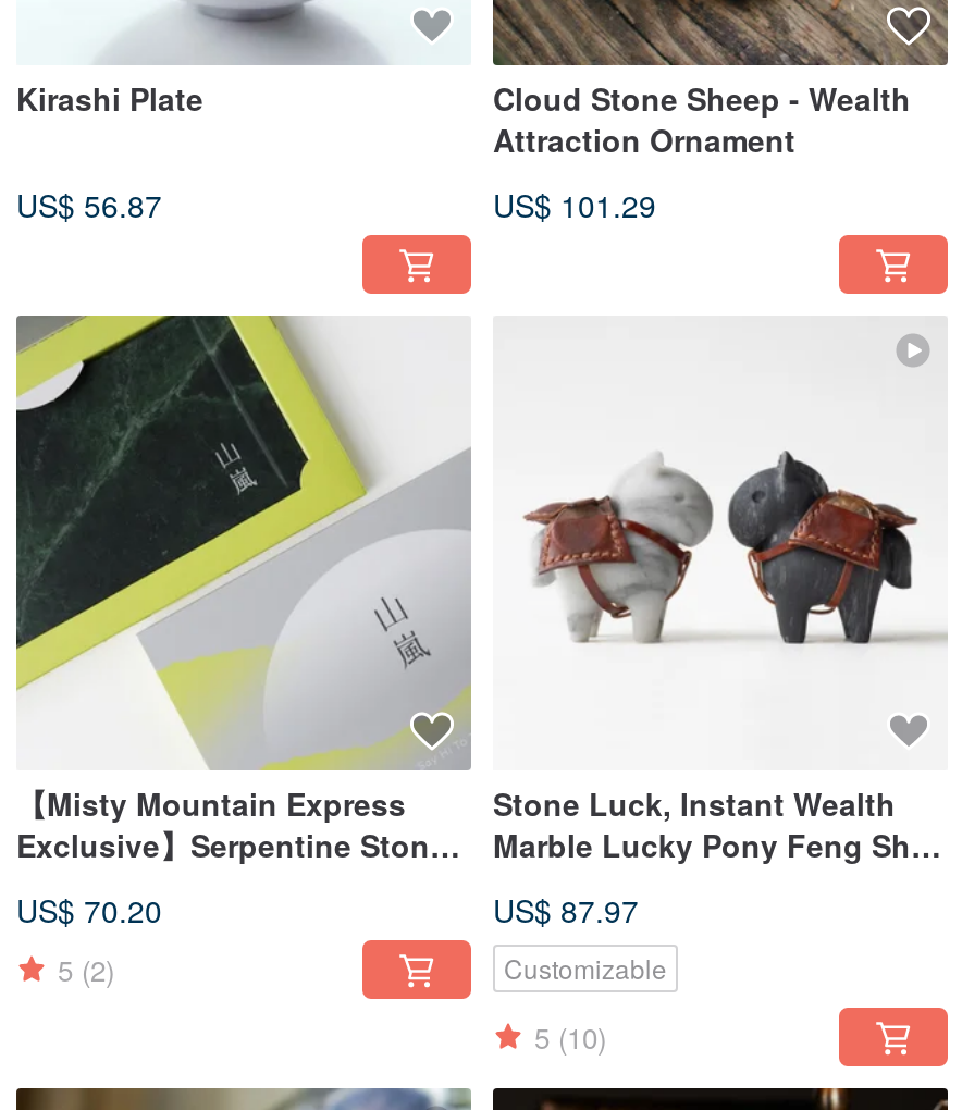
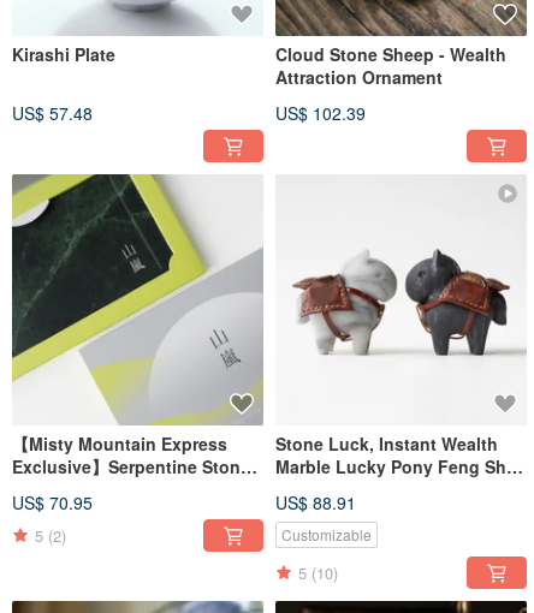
[16,183,162,227] US$ 56.87 -> [12,101,93,125] US$ 57.48
[493,183,656,227] US$ 101.29 -> [275,101,366,125] US$ 102.39
[16,888,162,932] US$ 70.20 -> [12,491,93,515] US$ 70.95
[493,888,639,932] US$ 87.97 -> [275,491,356,515] US$ 88.91

